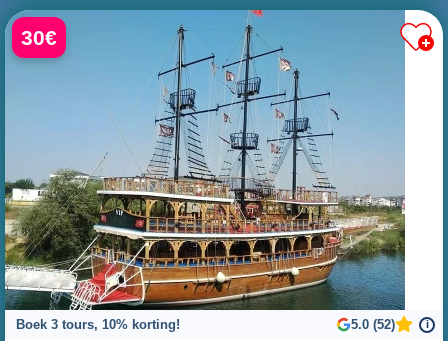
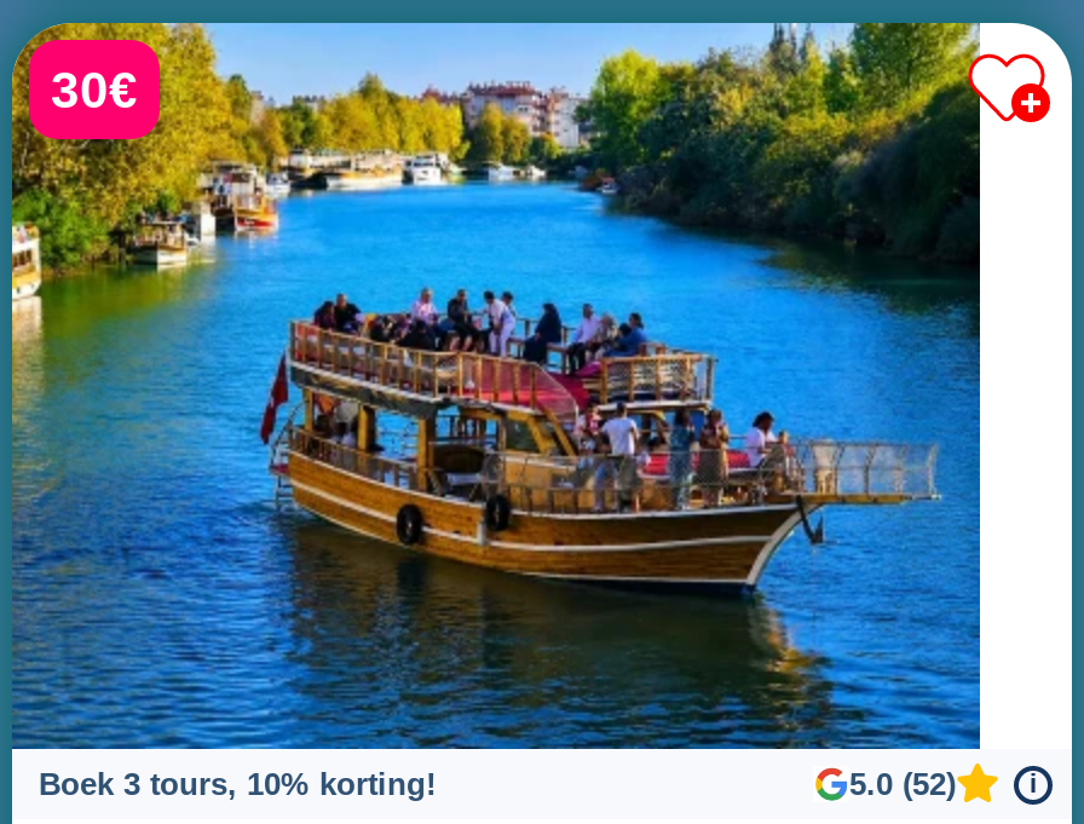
[4,9,406,311] [image] -> [10,21,982,751] [image]

